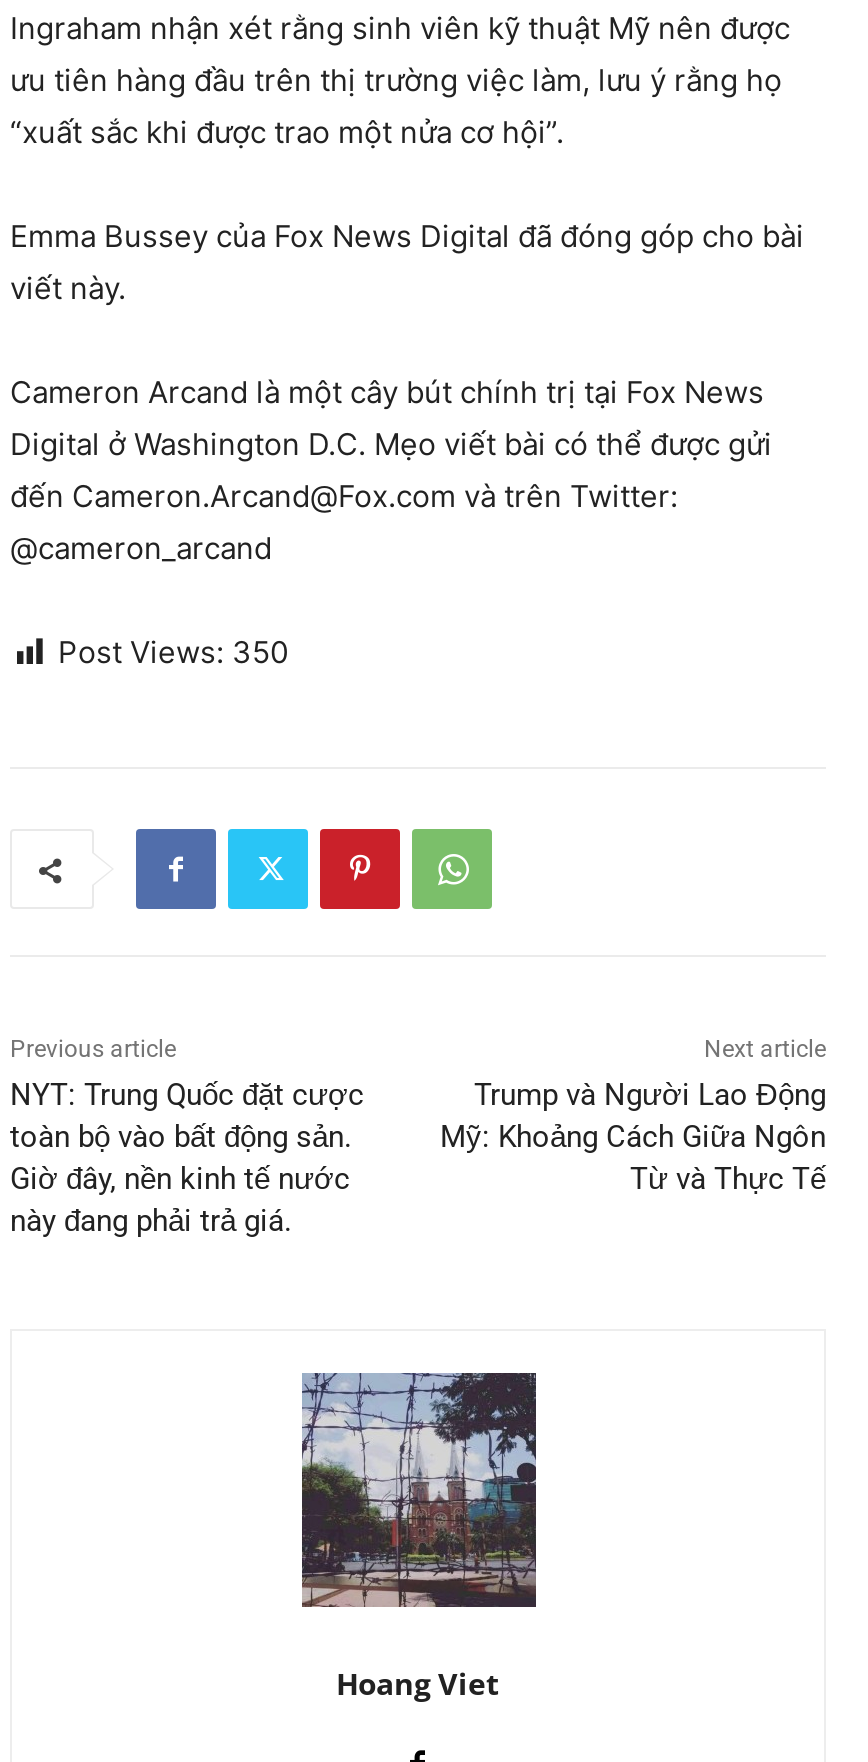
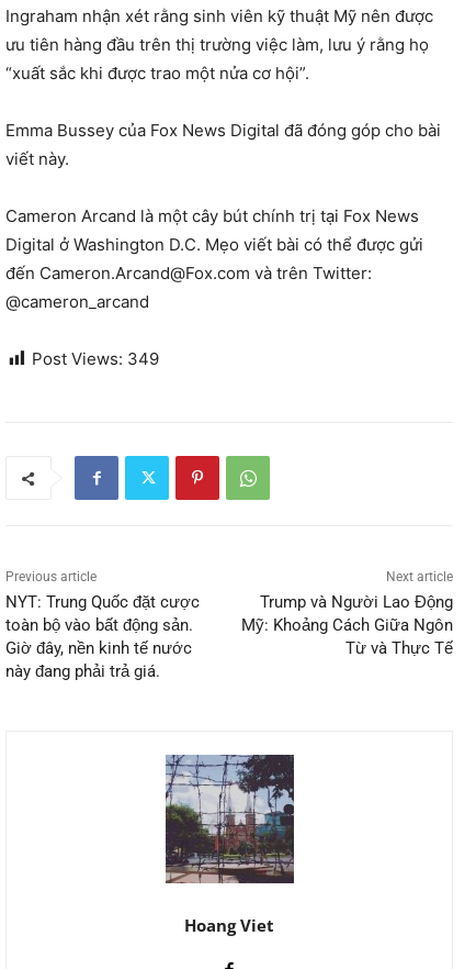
[58,633,288,671] Post Views: 350 -> [32,348,159,369] Post Views: 349

